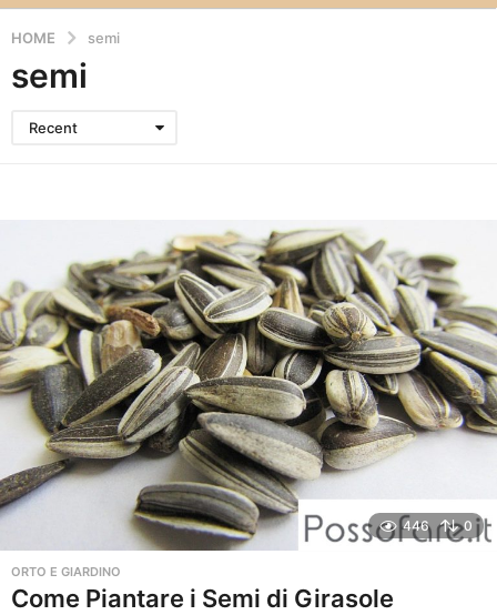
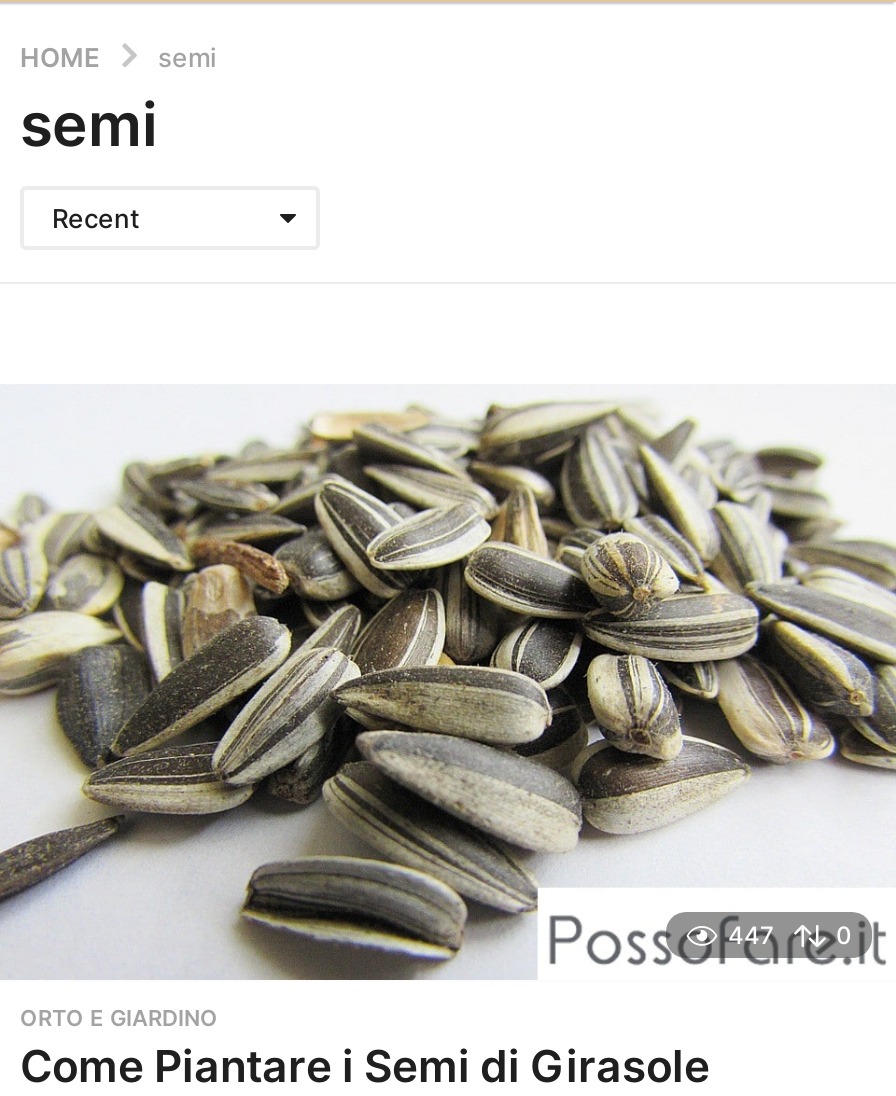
[403,517,429,534] 446 -> [728,920,774,950] 447

